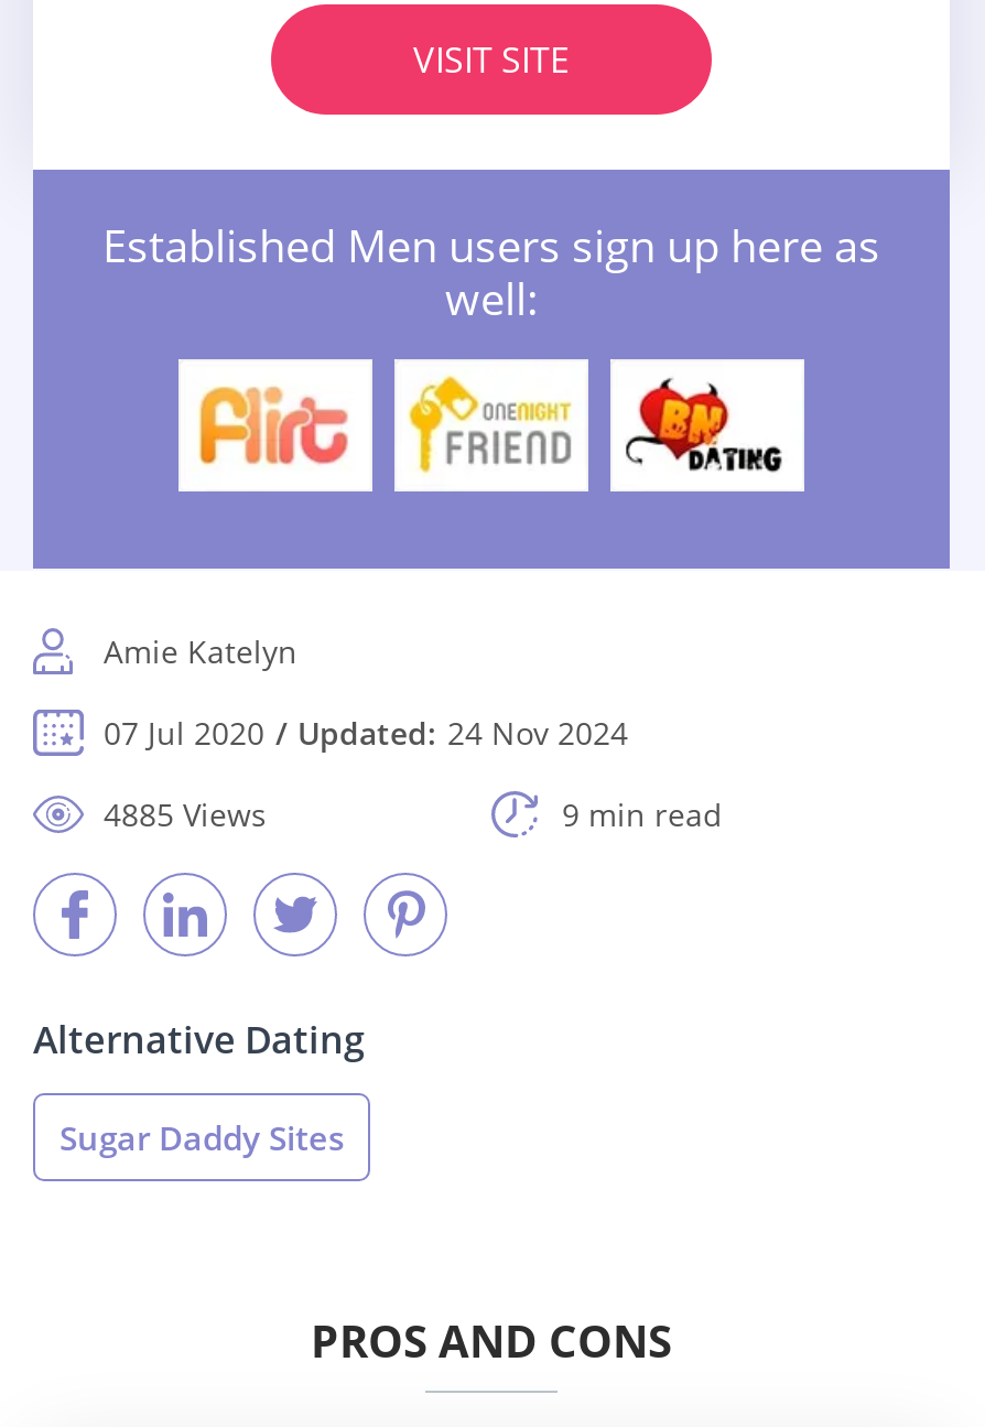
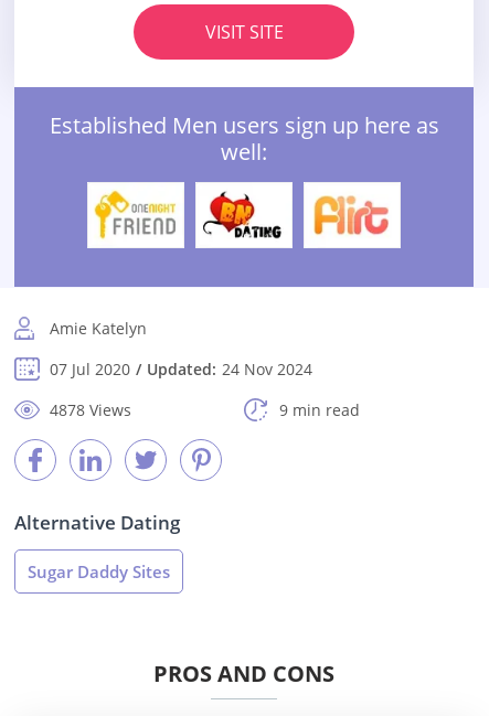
[194,377,355,472] [image] -> [94,190,177,241] [image]
[405,375,573,476] [image] -> [202,191,284,239] [image]
[624,377,784,474] [image] -> [311,192,390,238] [image]
[104,794,267,836] 4885 Views -> [50,400,131,421] 4878 Views

